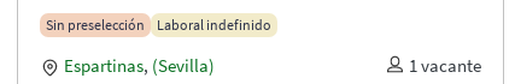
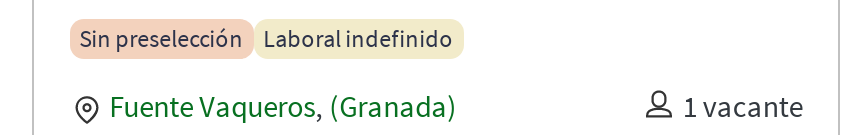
[63,54,214,77] Espartinas, (Sevilla) -> [109,86,457,124] Fuente Vaqueros, (Granada)

